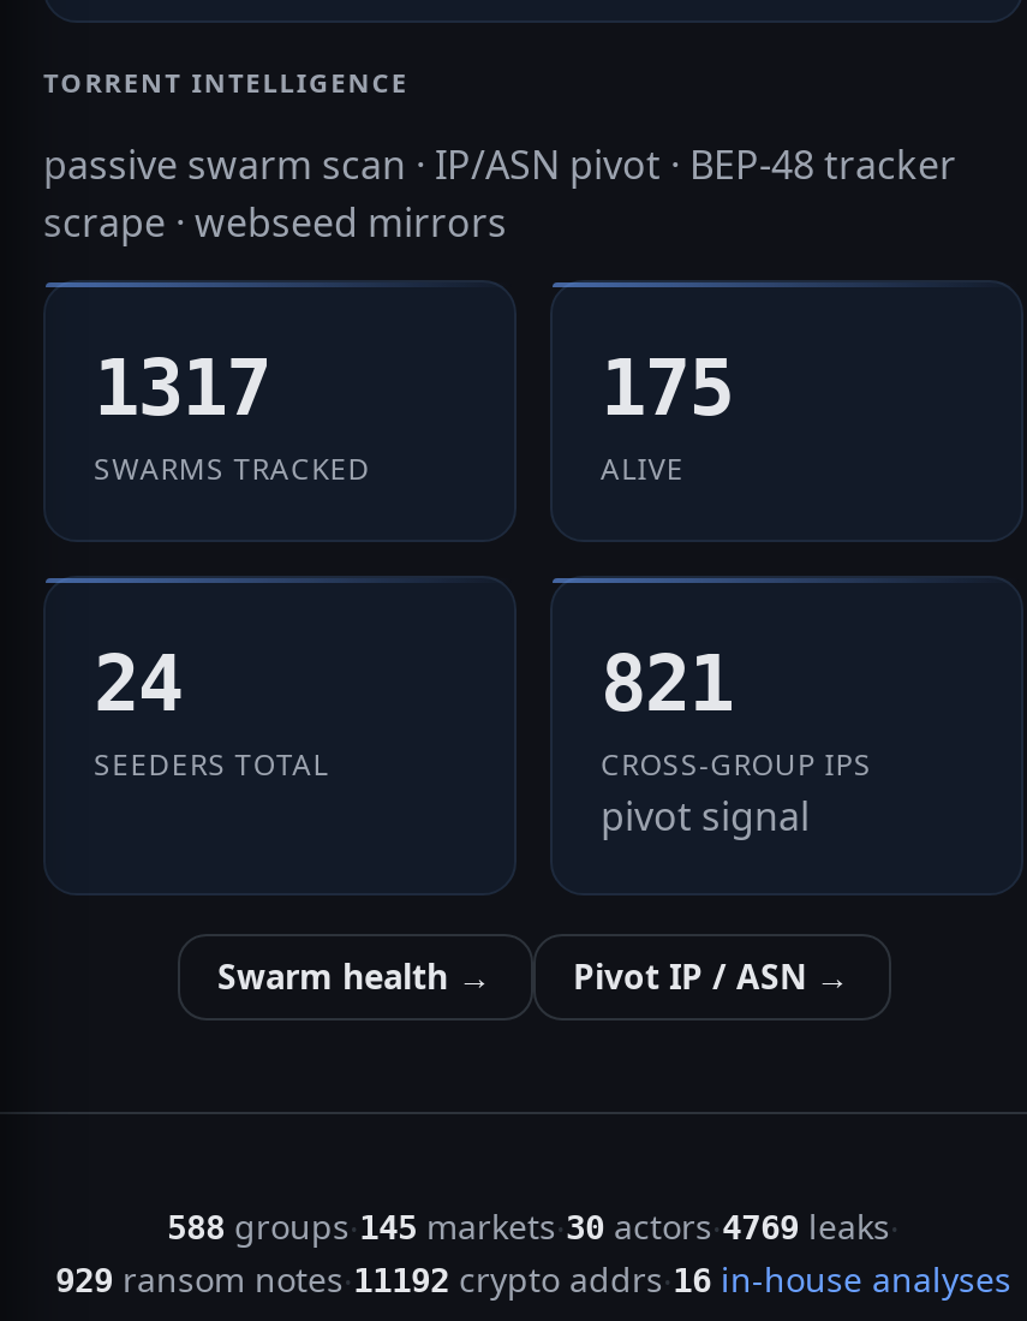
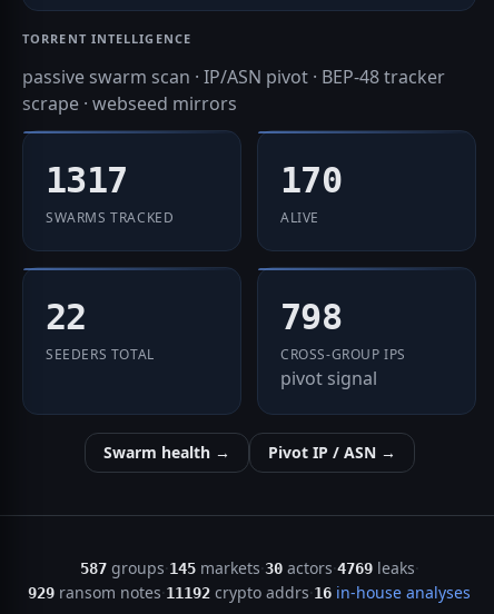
[601,344,733,435] 175 -> [280,159,342,201] 170
[94,639,182,731] 24 -> [46,296,86,338] 22
[601,639,733,731] 821 -> [280,296,342,338] 798
[167,1204,900,1251] 588 groups · 145 markets · 30 actors · 4769 leaks · -> [80,557,419,579] 587 groups · 145 markets · 30 actors · 4769 leaks ·

